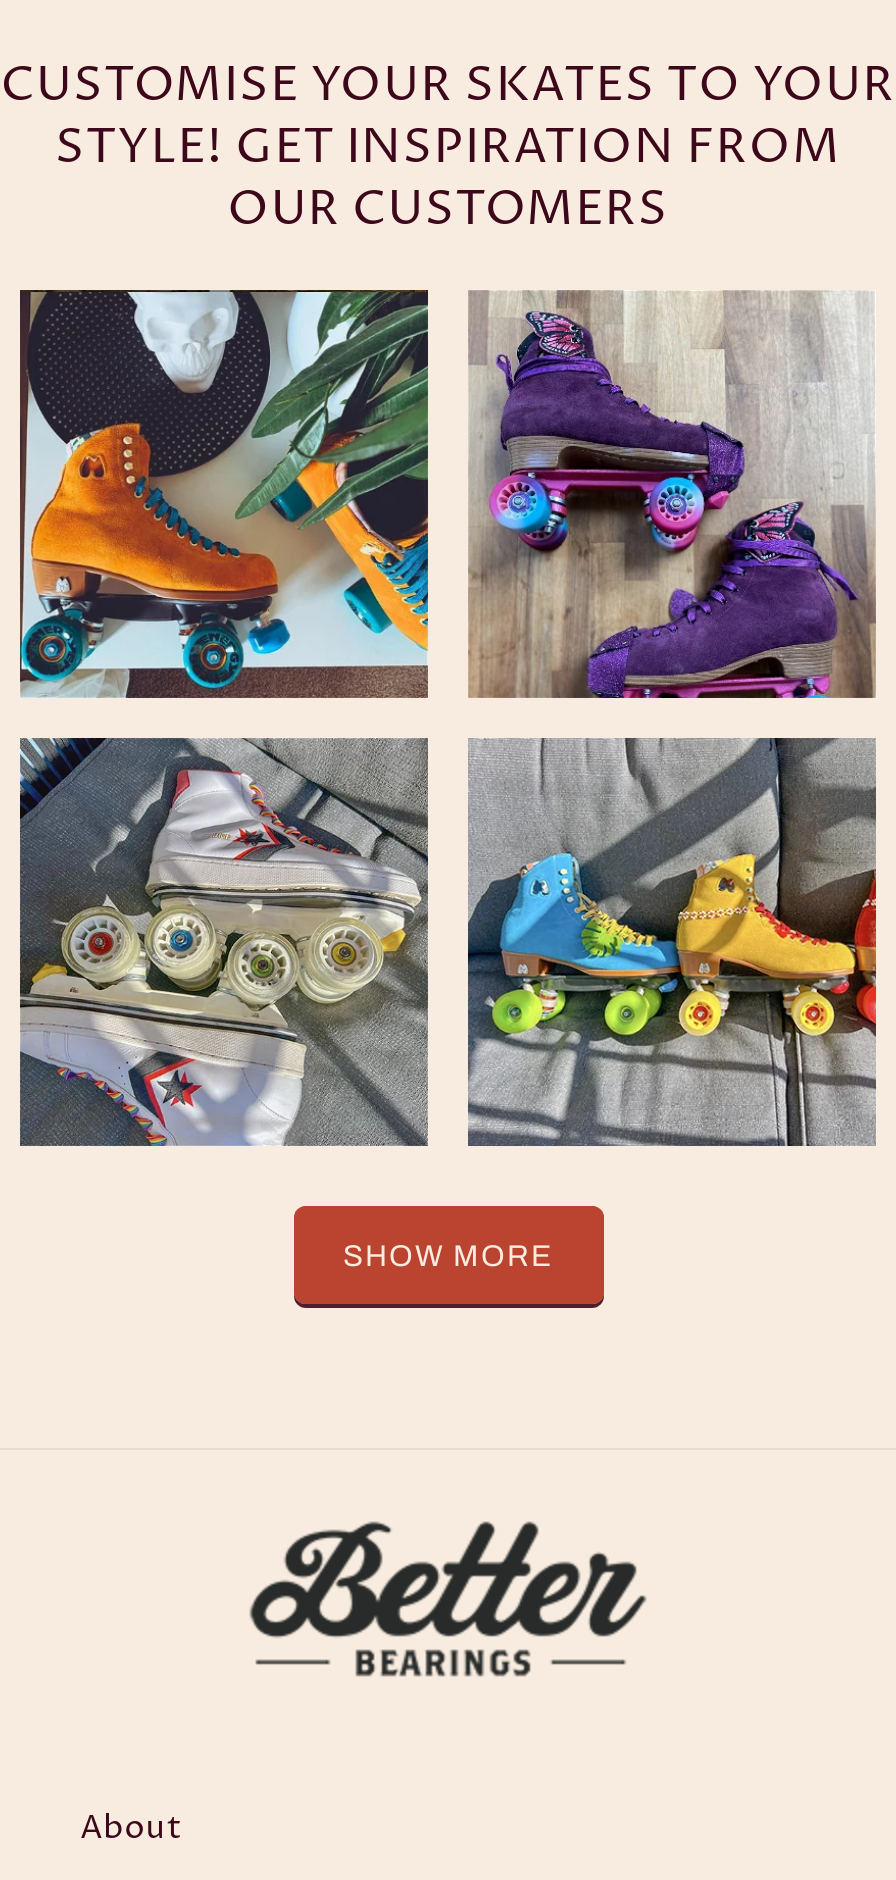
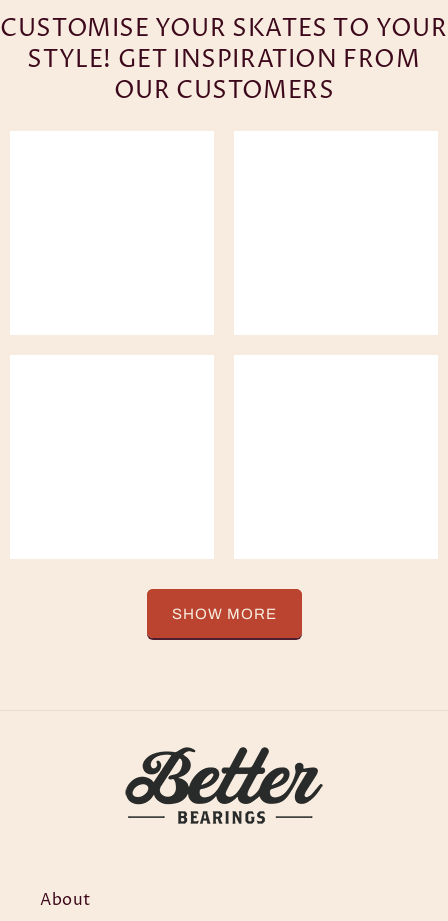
[18,288,430,700] [image] -> none
[466,288,878,700] [image] -> none
[18,736,430,1148] [image] -> none
[466,736,878,1148] [image] -> none

